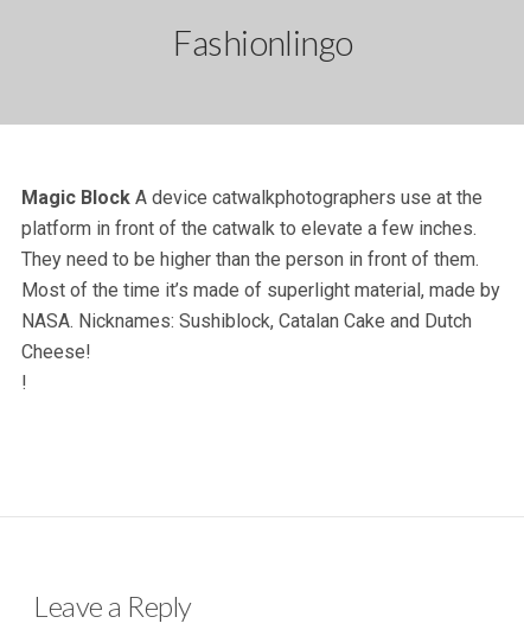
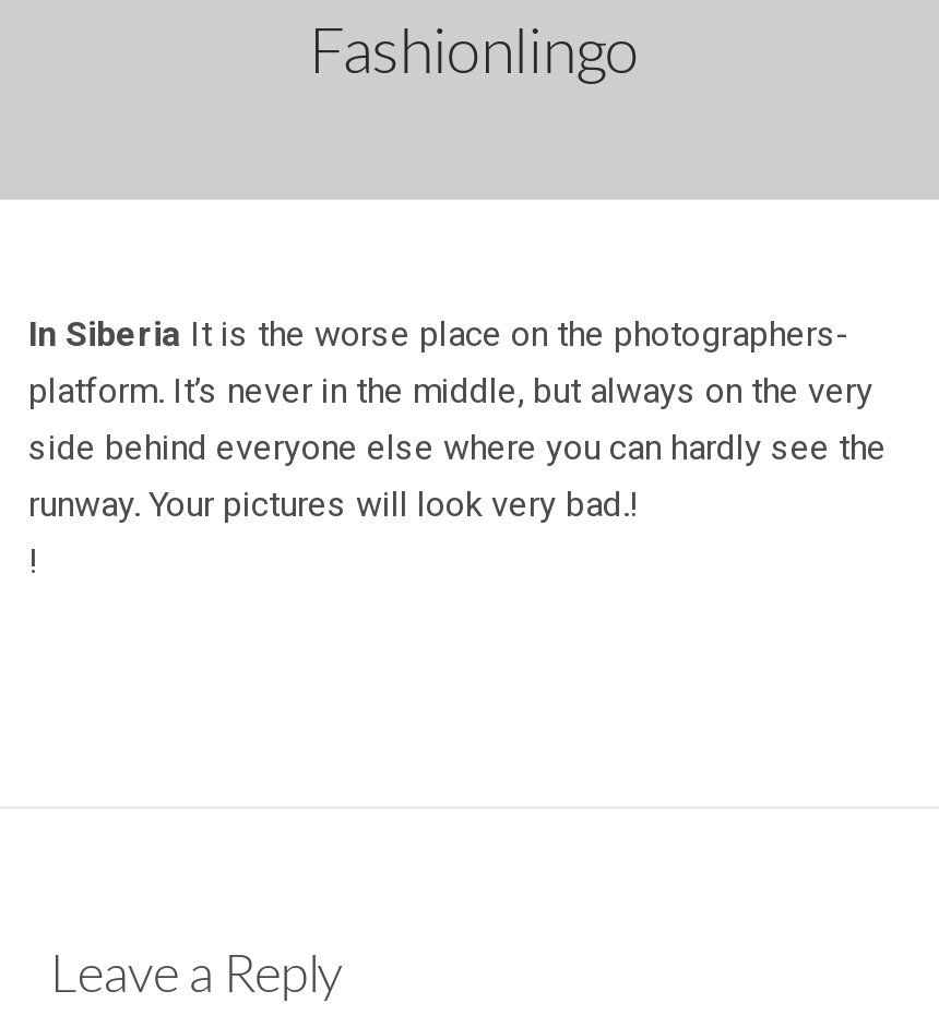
[21,186,500,363] Magic Block A device catwalkphotographers use at the | platform in front of the catwalk to elevate a few inches. | They need to be higher than the person in front of them. | Most of the time it’s made of superlight material, made by | NASA. Nicknames: Sushiblock, Catalan Cake and Dutch | Cheese! -> [28,313,887,525] In Siberia It is the worse place on the photographers- | platform. It’s never in the middle, but always on the very | side behind everyone else where you can hardly see the | runway. Your pictures will look very bad.!

